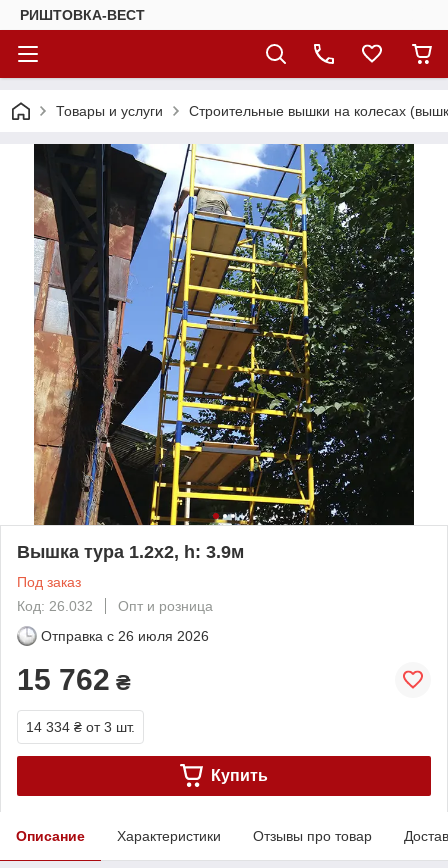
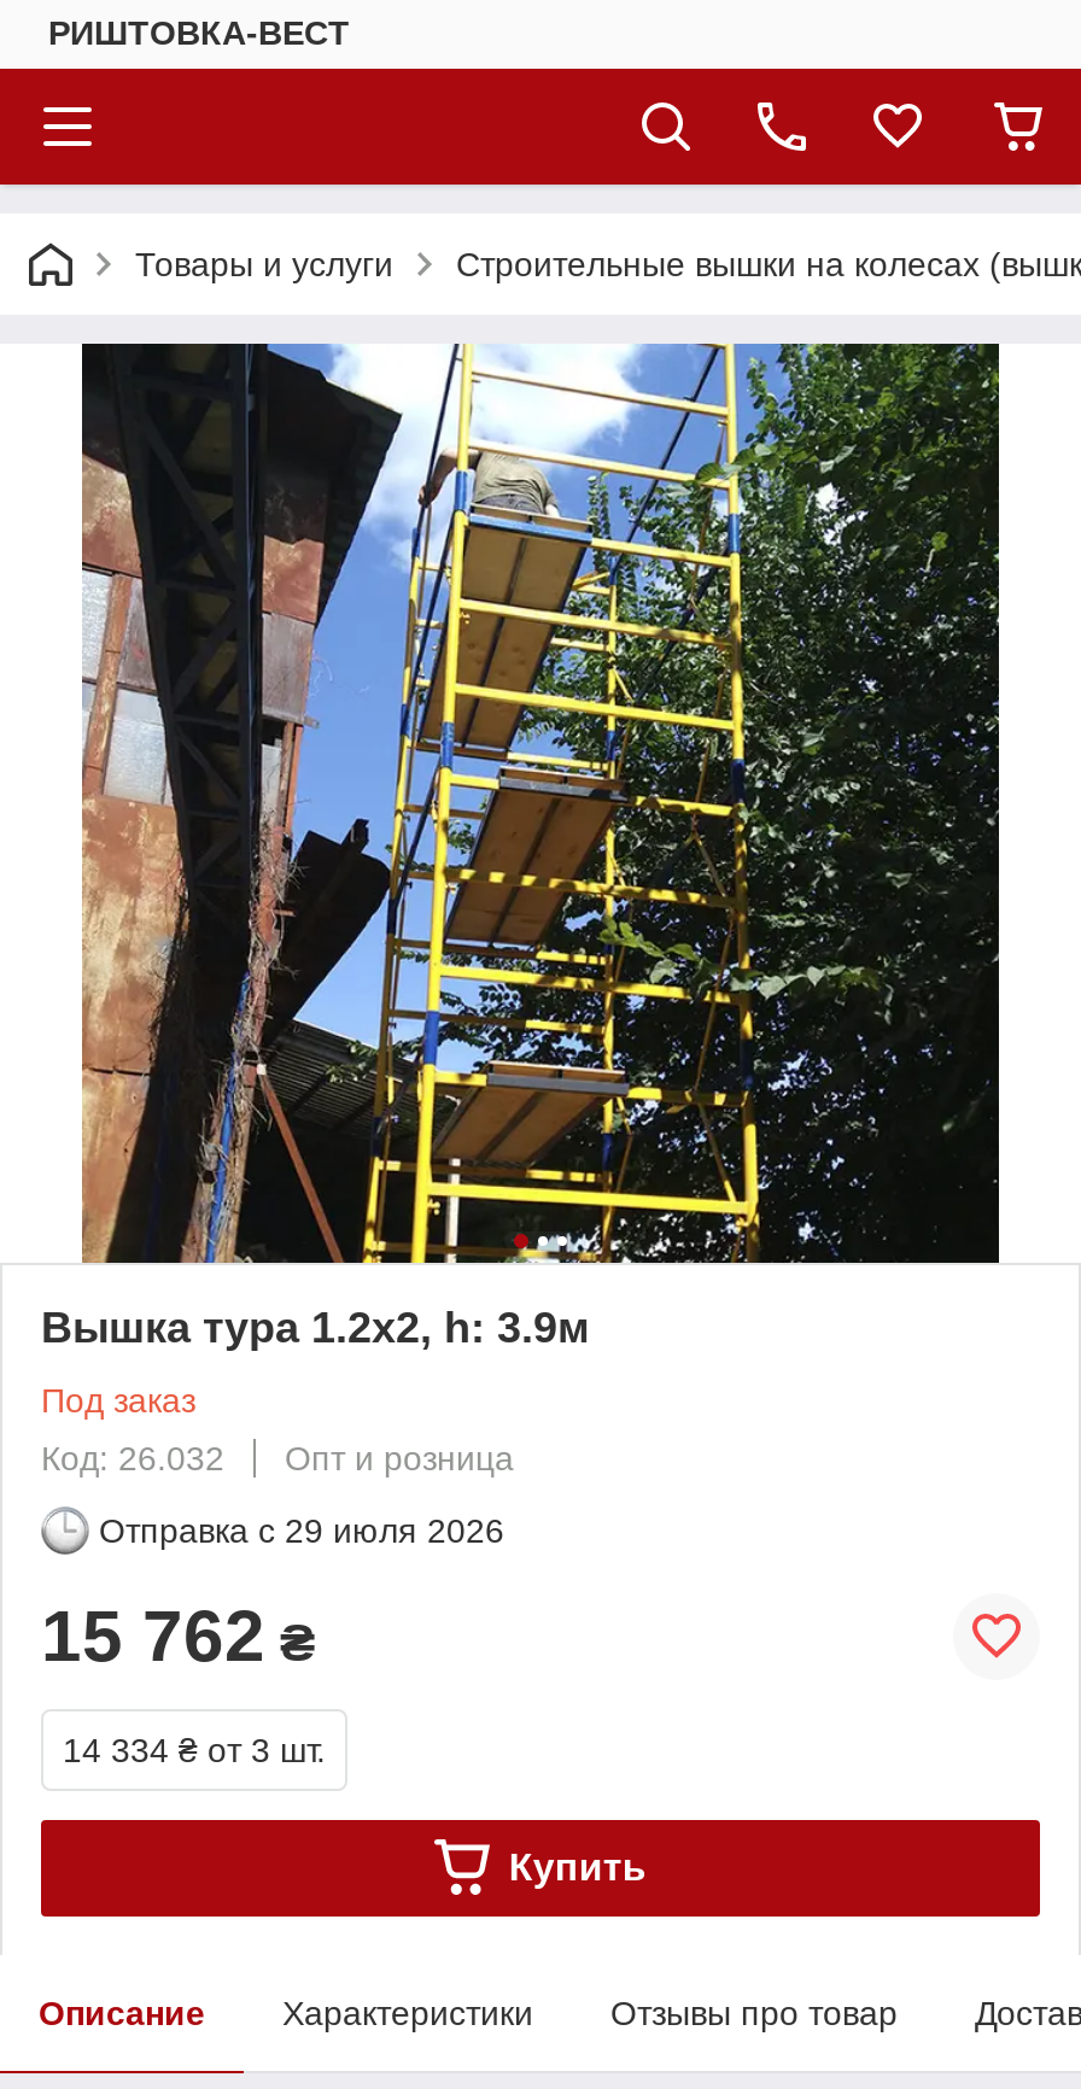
[41,628,209,644] Отправка с 26 июля 2026 -> [99,1511,504,1549] Отправка с 29 июля 2026

